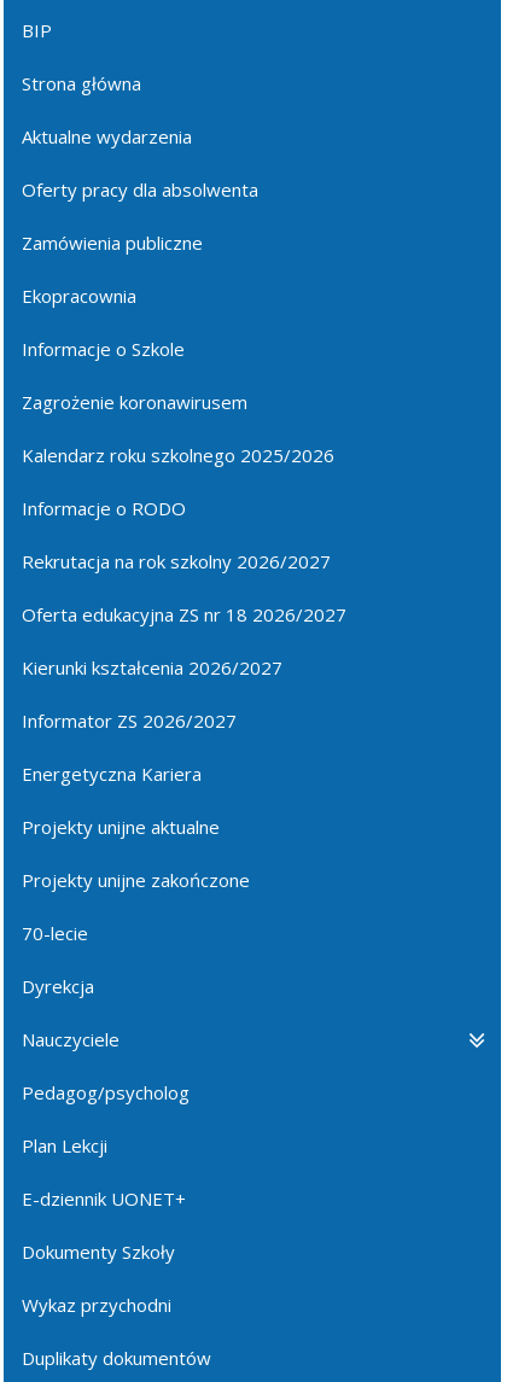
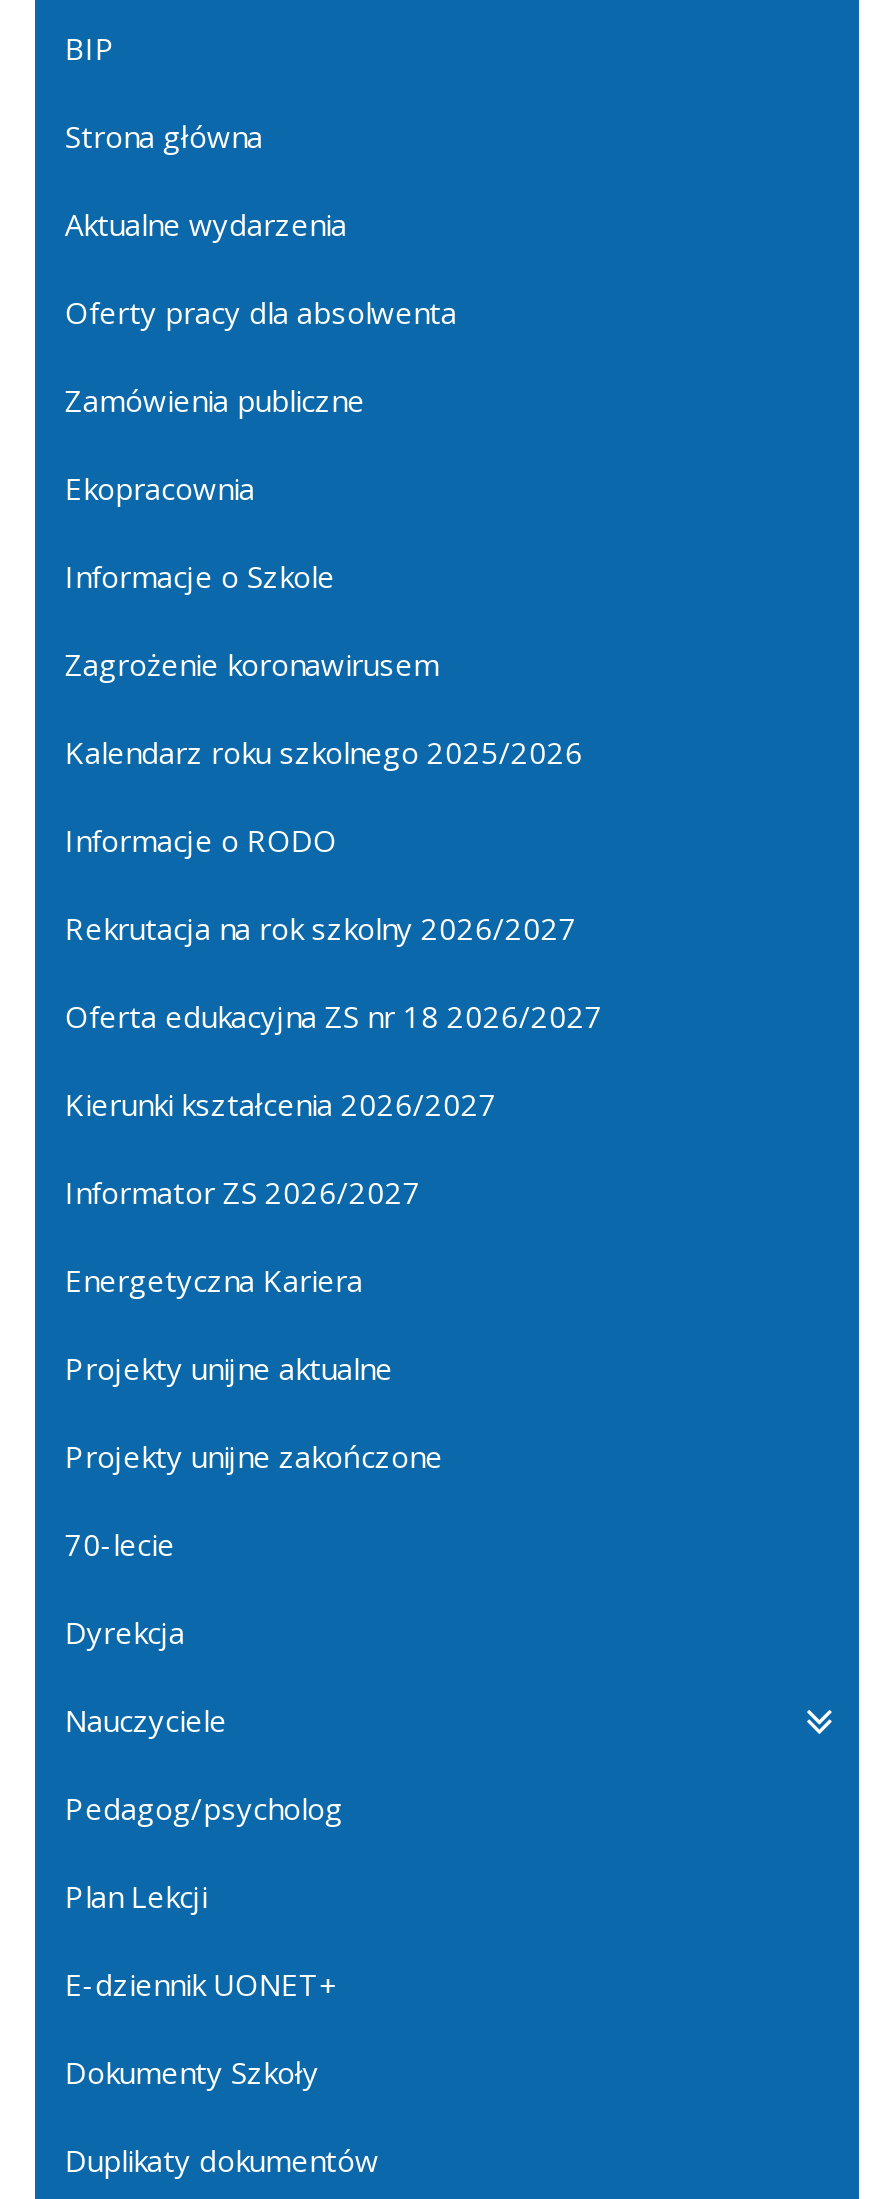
[22,1293,171,1317] Wykaz przychodni -> none

